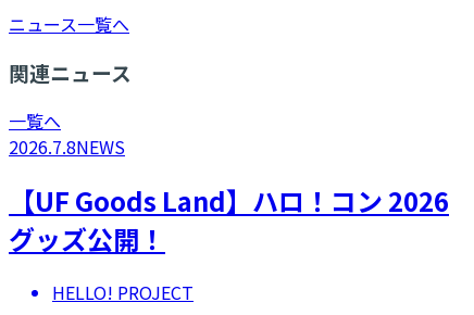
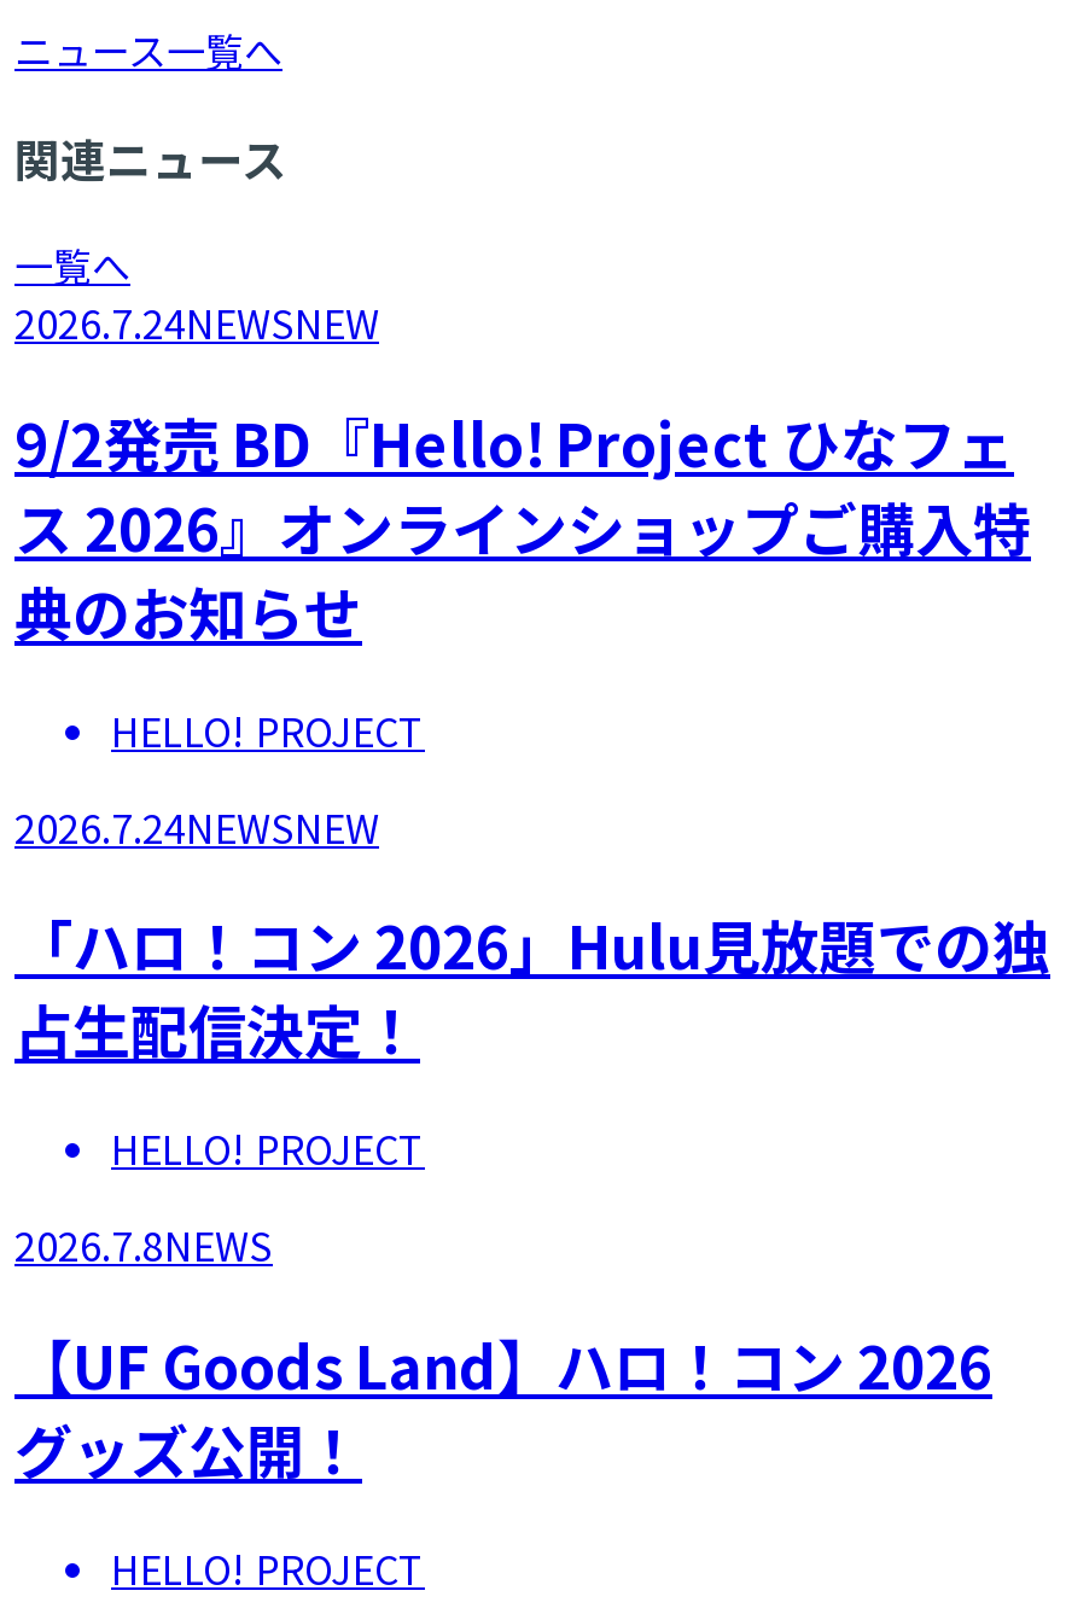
none -> [14,293,1050,1178] 2026.7.24NEWSNEW | 9/2発売 BD『Hello! Project ひなフェ | ス 2026』オンラインショップご購入特 | 典のお知らせ | HELLO! PROJECT | 2026.7.24NEWSNEW | 「ハロ！コン 2026」Hulu見放題での独 | 占生配信決定！ | HELLO! PROJECT

